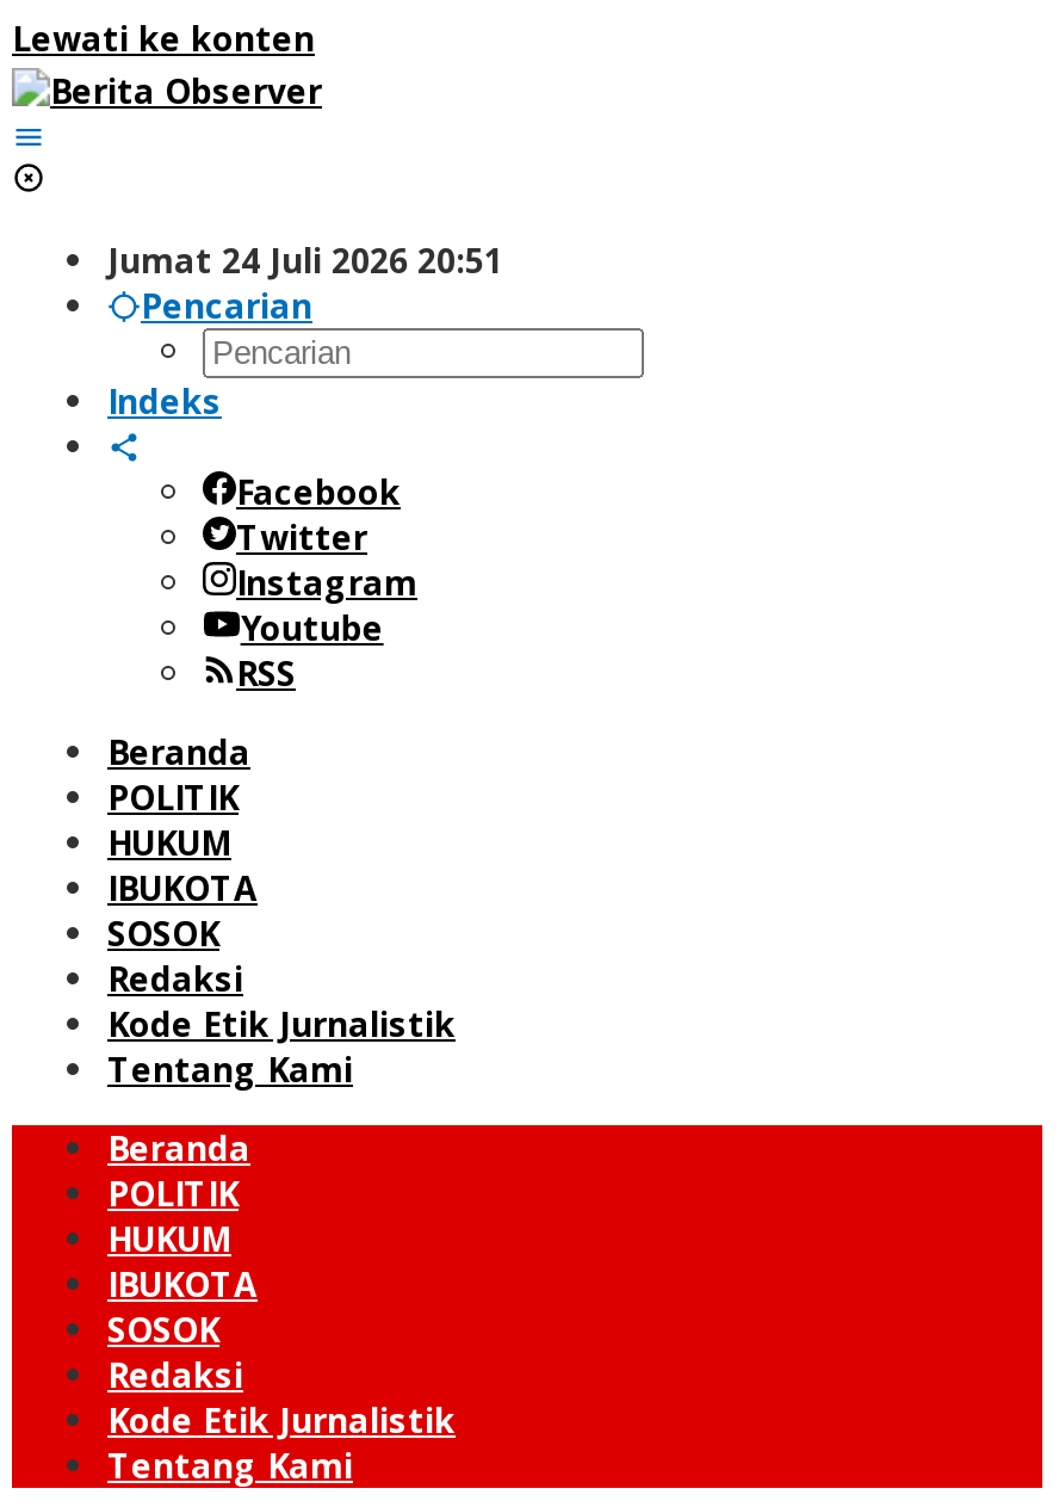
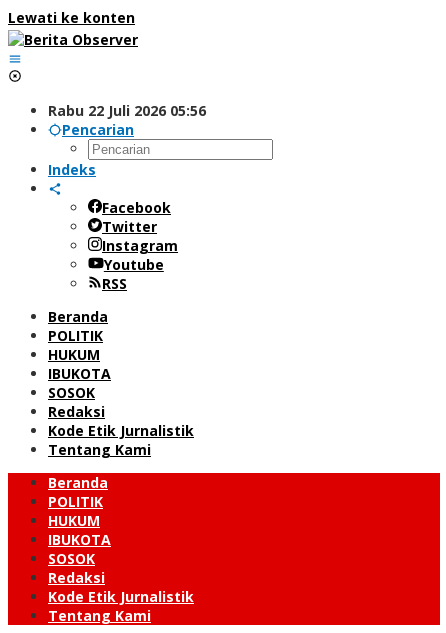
[107,237,503,283] Jumat 24 Juli 2026 20:51 -> [48,101,206,120] Rabu 22 Juli 2026 05:56

